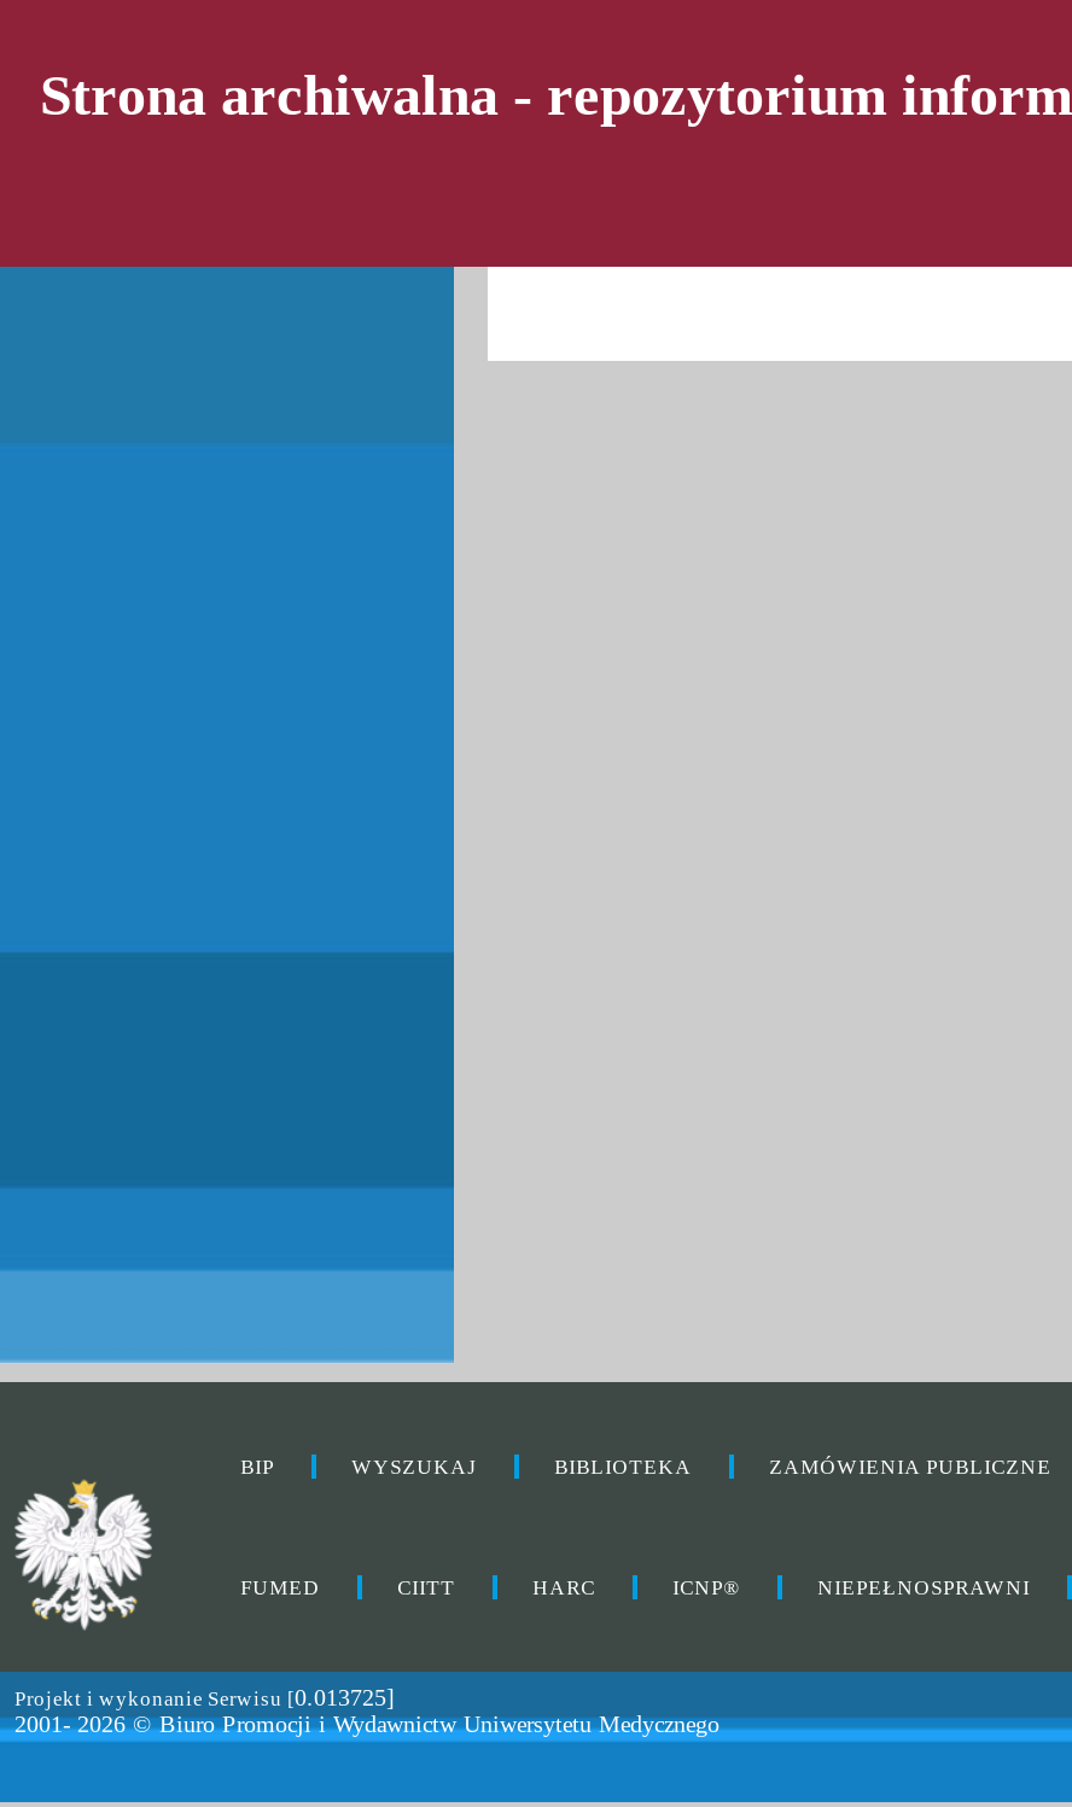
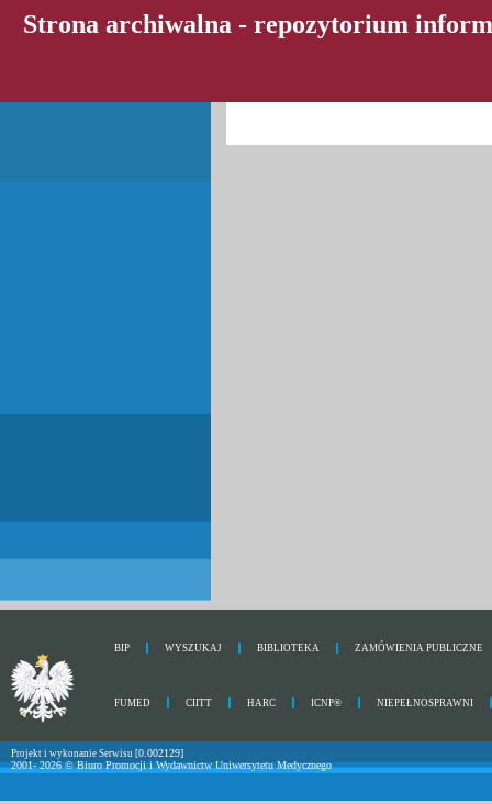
[14,1684,394,1710] Projekt i wykonanie Serwisu [0.013725] -> [11,747,183,759] Projekt i wykonanie Serwisu [0.002129]

